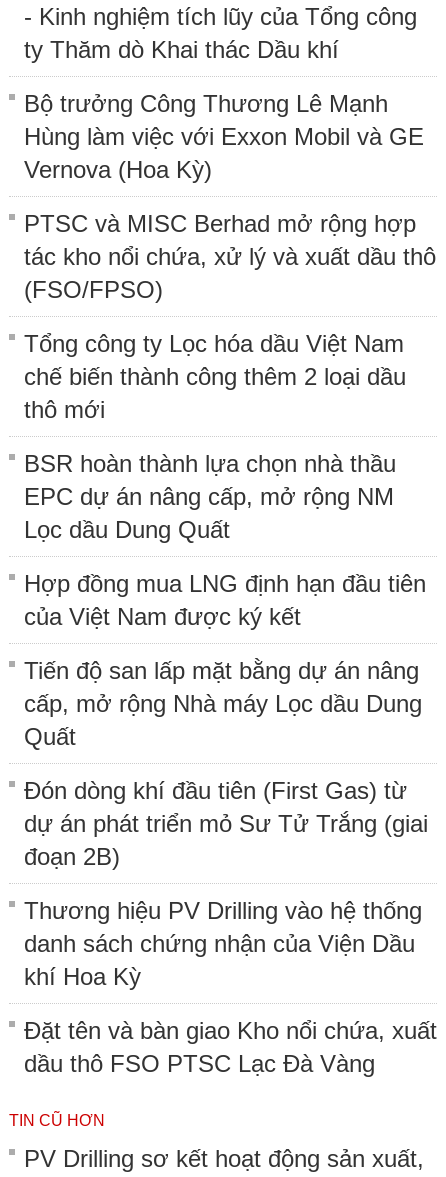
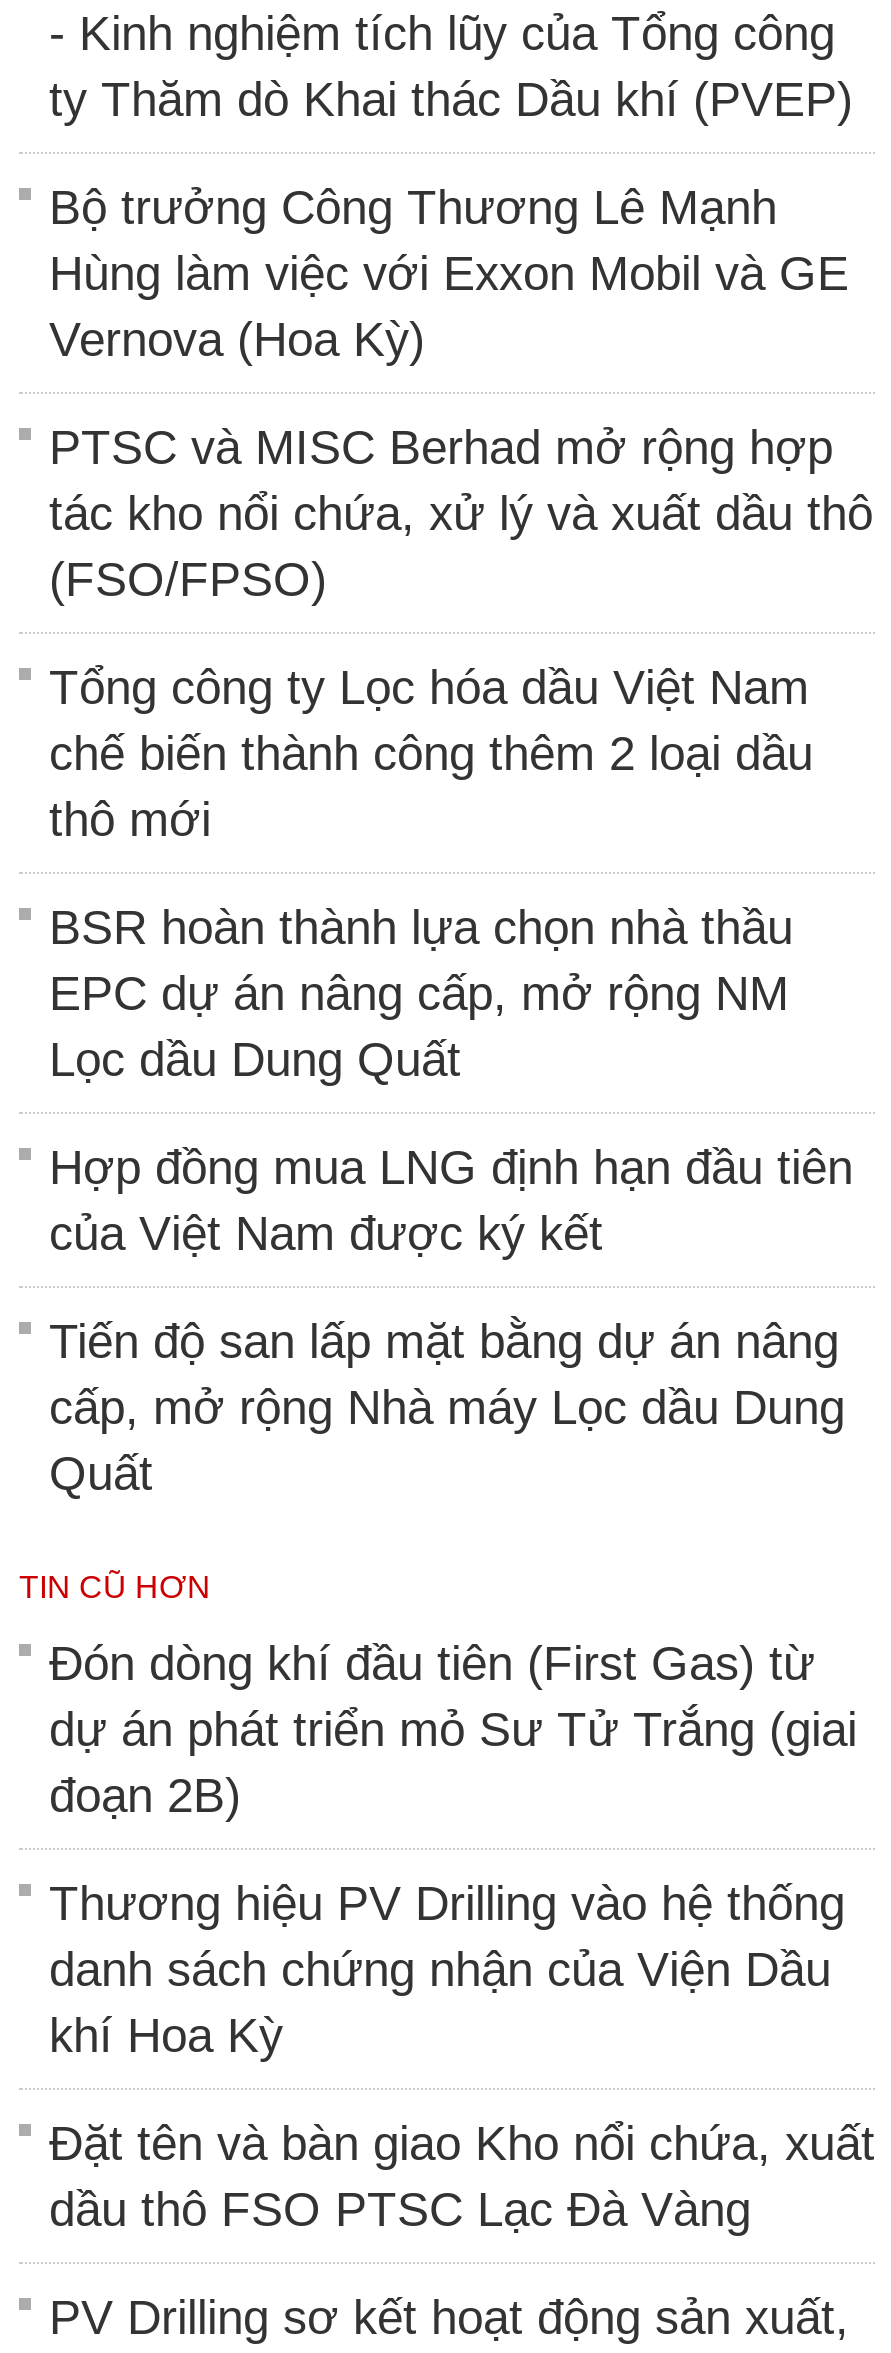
[24,36,339,63] ty Thăm dò Khai thác Dầu khí -> [49,73,853,127] ty Thăm dò Khai thác Dầu khí (PVEP)
moved [24,777,437,1077] -> [49,1637,875,2237]: Đón dòng khí đầu tiên (First Gas) từ | dự án phát triển mỏ Sư Tử Trắng (giai | đoạn 2B) | Thương hiệu PV Drilling vào hệ thống | danh sách chứng nhận của Viện Dầu | khí Hoa Kỳ | Đặt tên và bàn giao Kho nổi chứa, xuất | dầu thô FSO PTSC Lạc Đà Vàng
moved [9,1112,105,1129] -> [19,1571,211,1605]: TIN CŨ HƠN

